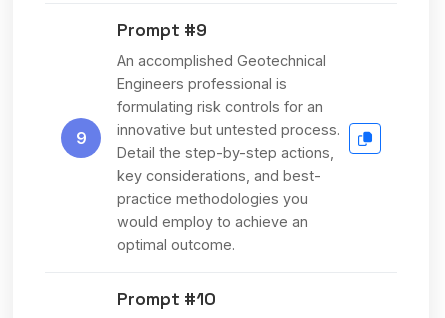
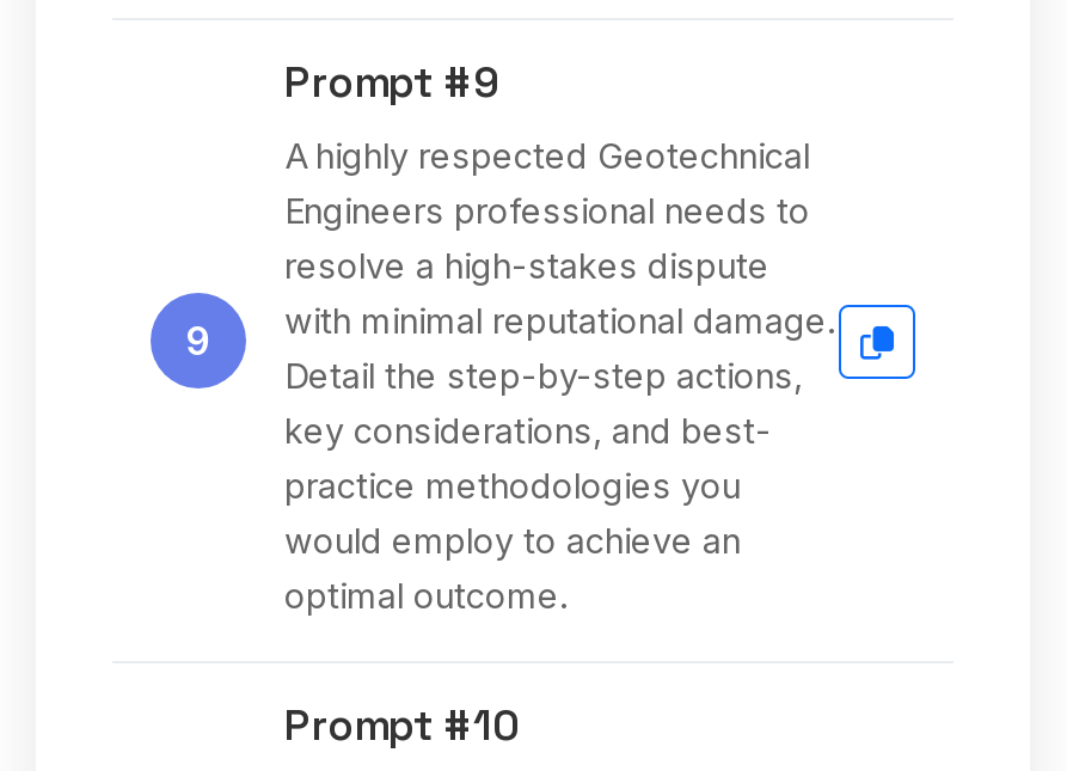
[117,52,340,138] An accomplished Geotechnical | Engineers professional is | formulating risk controls for an | innovative but untested process. -> [284,135,834,341] A highly respected Geotechnical | Engineers professional needs to | resolve a high-stakes dispute | with minimal reputational damage.

